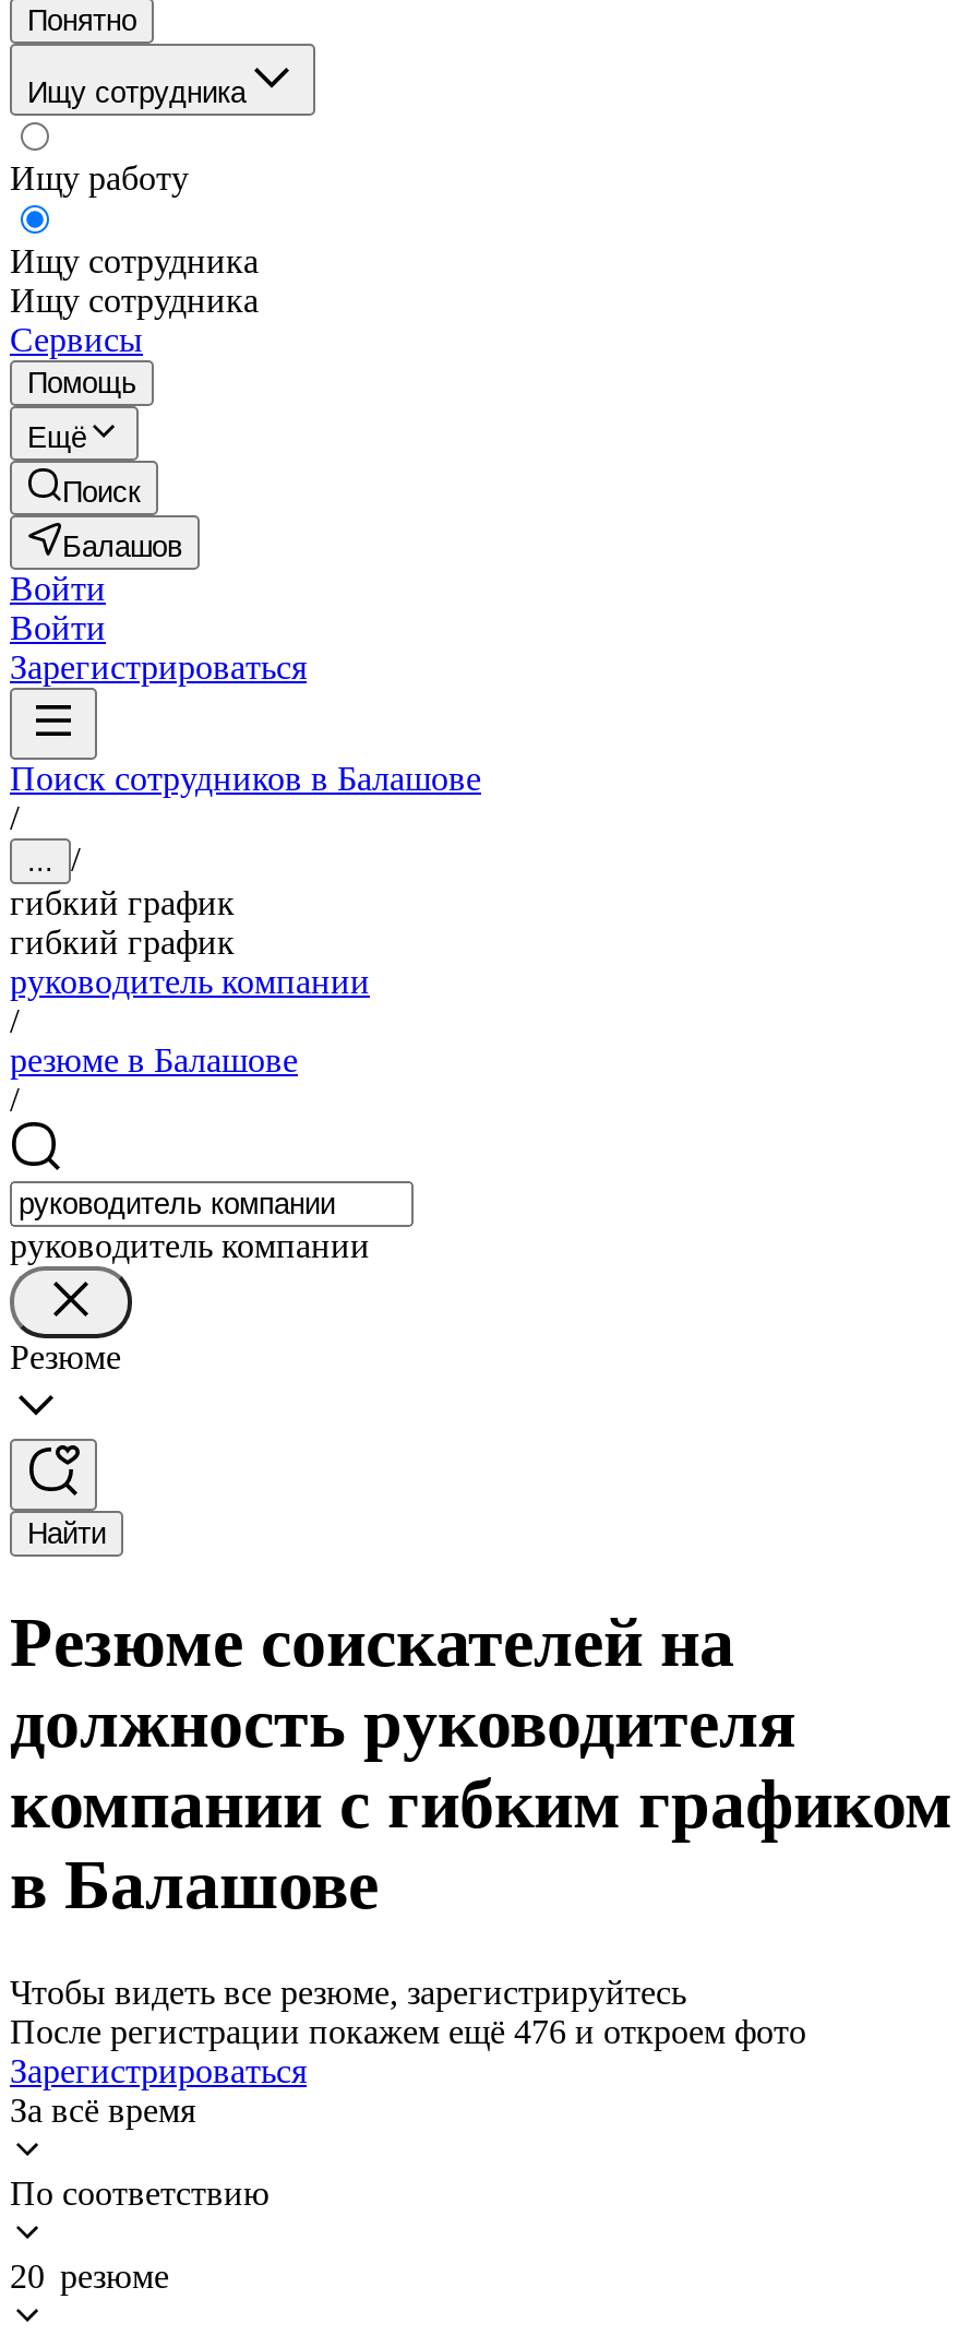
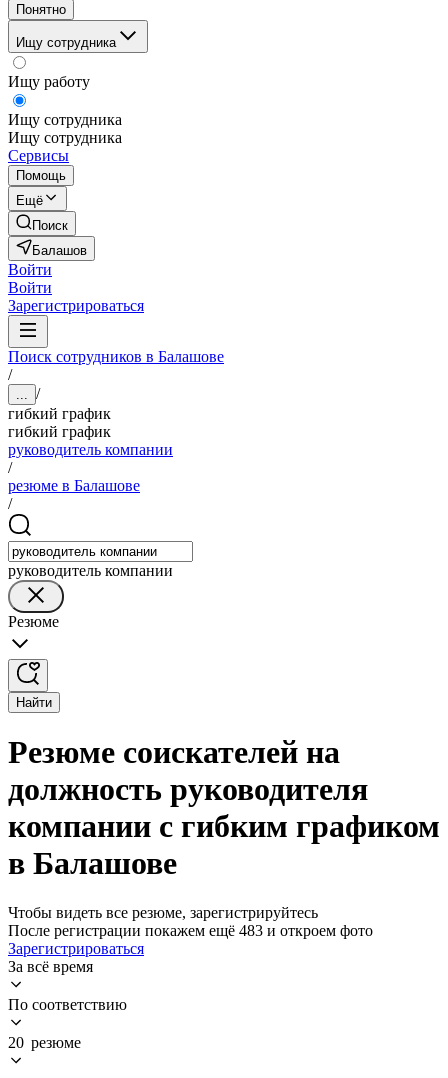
[10,2013,806,2050] После регистрации покажем ещё 476 и откроем фото -> [8,922,373,939] После регистрации покажем ещё 483 и откроем фото

